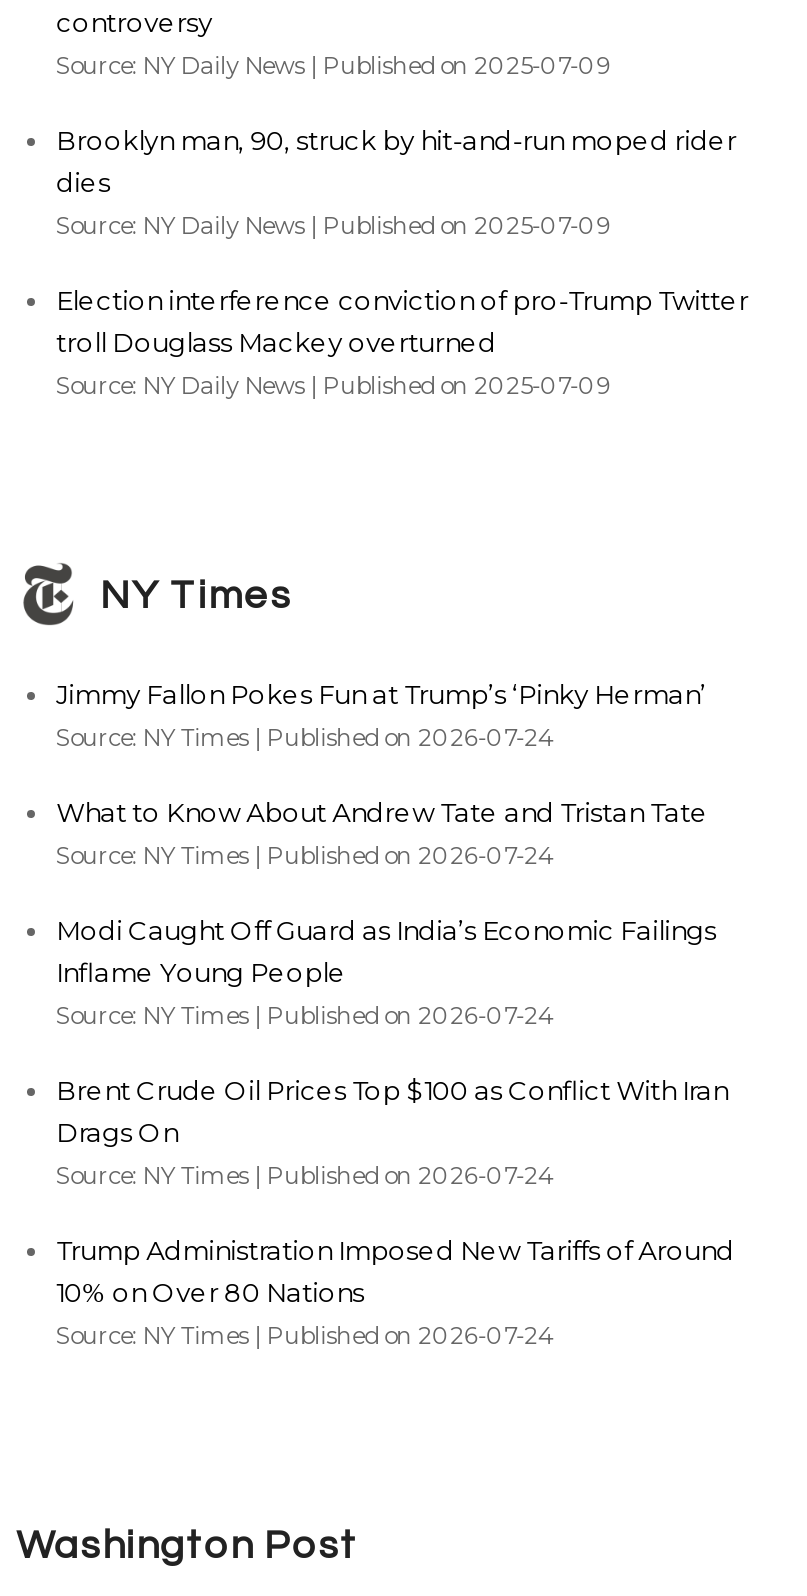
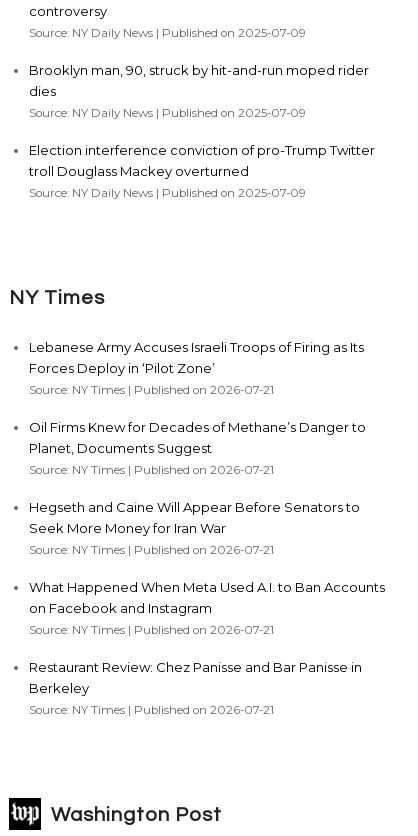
[56,678,706,752] Jimmy Fallon Pokes Fun at Trump’s ‘Pinky Herman’ | Source: NY Times Published on 2026-07-24 -> [29,339,364,397] Lebanese Army Accuses Israeli Troops of Firing as Its | Forces Deploy in ‘Pilot Zone’ | Source: NY Times Published on 2026-07-21
[56,796,708,870] What to Know About Andrew Tate and Tristan Tate | Source: NY Times Published on 2026-07-24 -> [29,419,366,477] Oil Firms Knew for Decades of Methane’s Danger to | Planet, Documents Suggest | Source: NY Times Published on 2026-07-21
[56,914,716,1030] Modi Caught Off Guard as India’s Economic Failings | Inflame Young People | Source: NY Times Published on 2026-07-24 -> [29,499,360,557] Hegseth and Caine Will Appear Before Senators to | Seek More Money for Iran War | Source: NY Times Published on 2026-07-21
[56,1074,728,1190] Brent Crude Oil Prices Top $100 as Conflict With Iran | Drags On | Source: NY Times Published on 2026-07-24 -> [29,579,385,637] What Happened When Meta Used A.I. to Ban Accounts | on Facebook and Instagram | Source: NY Times Published on 2026-07-21
[56,1234,734,1350] Trump Administration Imposed New Tariffs of Around | 10% on Over 80 Nations | Source: NY Times Published on 2026-07-24 -> [29,659,362,717] Restaurant Review: Chez Panisse and Bar Panisse in | Berkeley | Source: NY Times Published on 2026-07-21

